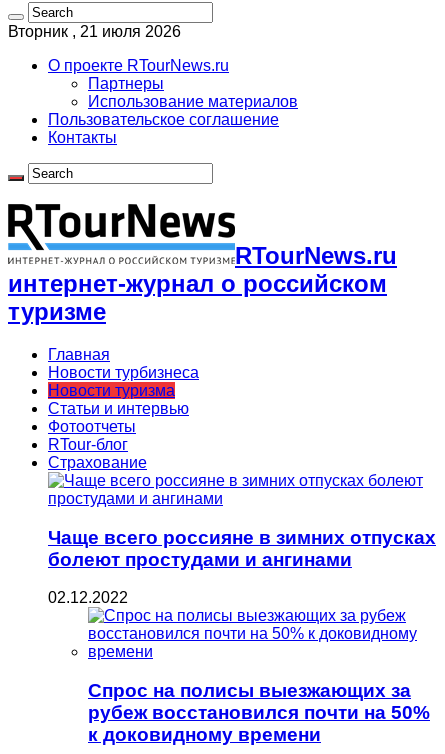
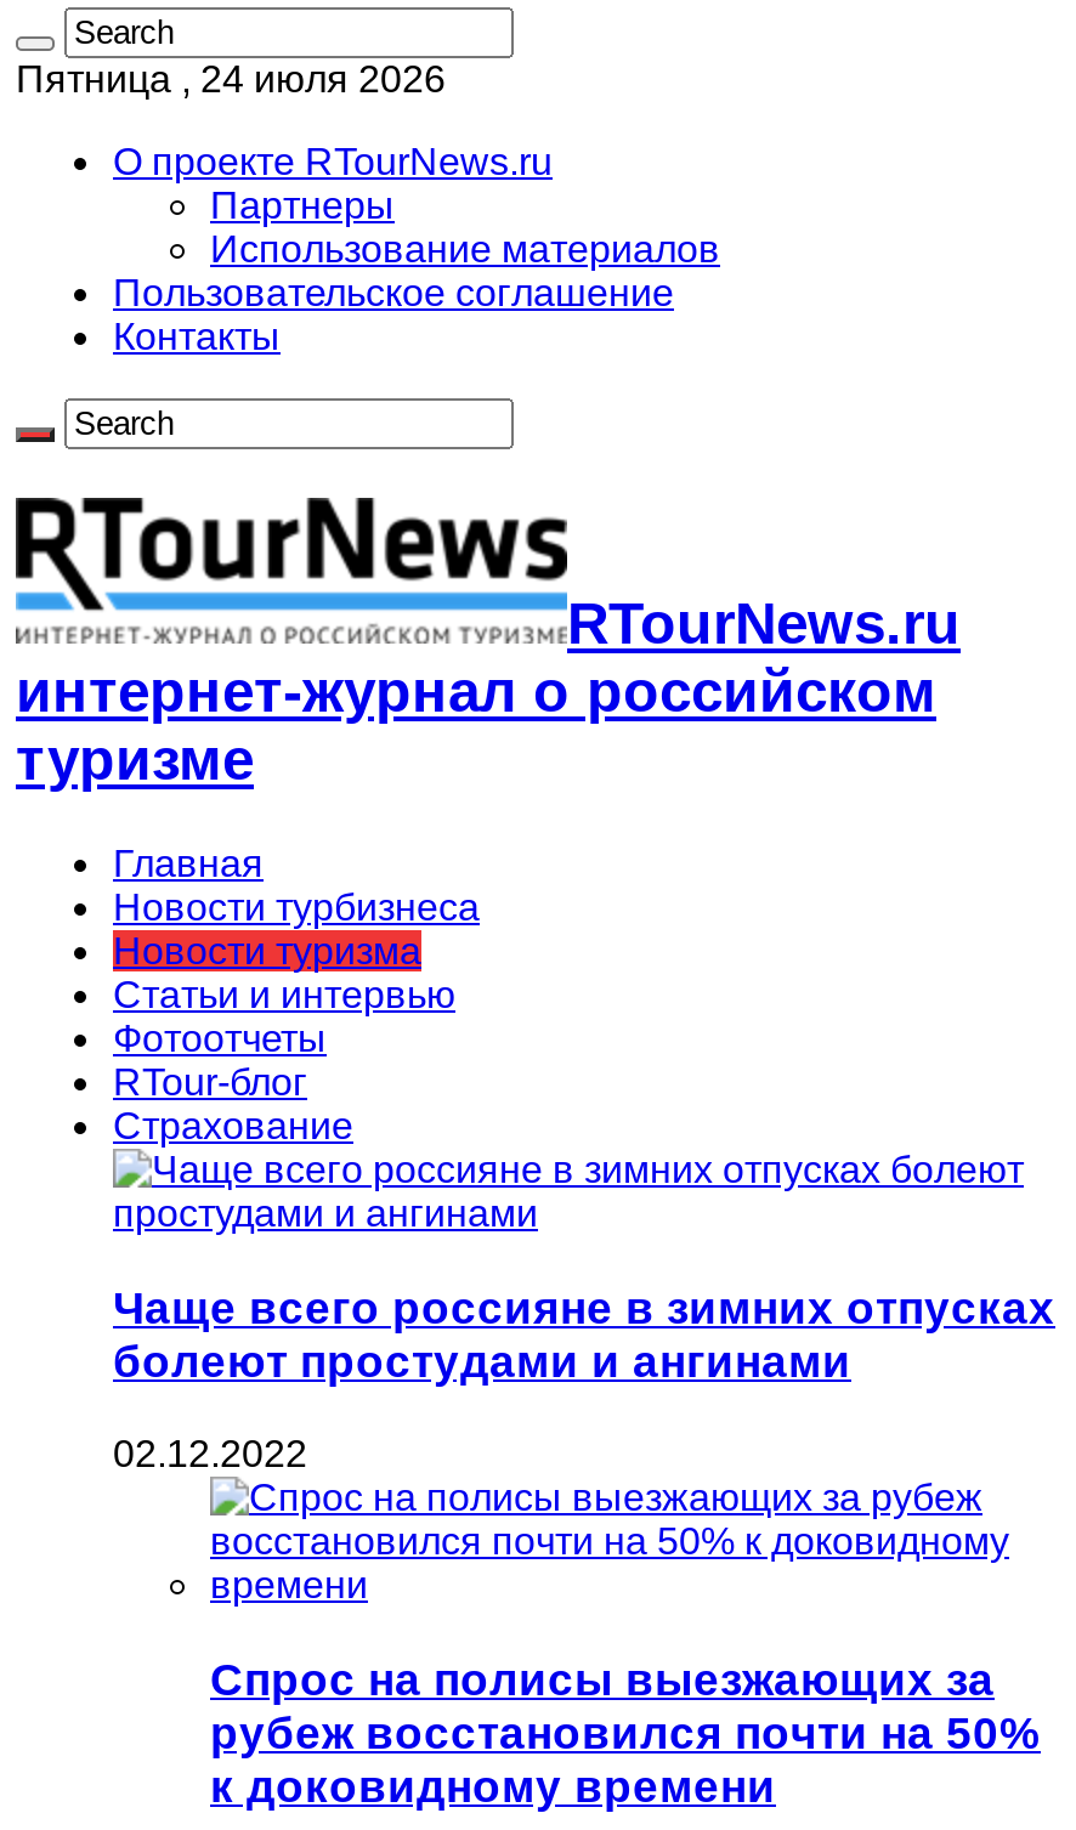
[8,23,181,40] Вторник , 21 июля 2026 -> [16,58,446,100] Пятница , 24 июля 2026

